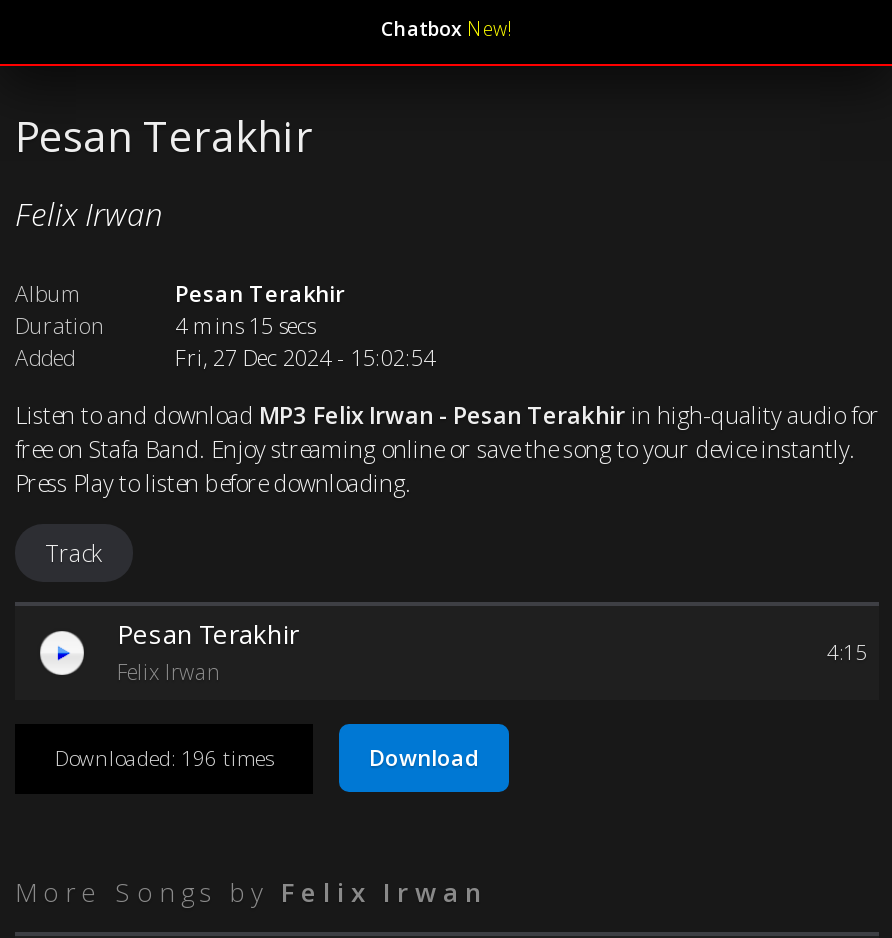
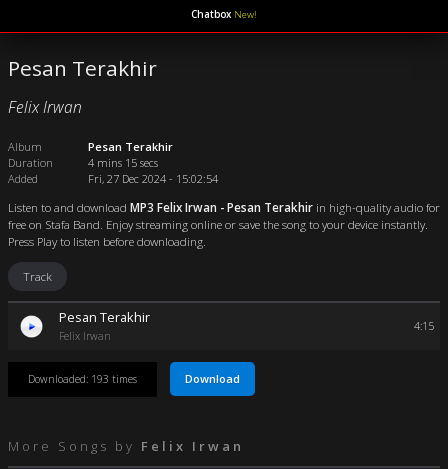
[55,744,273,772] Downloaded: 196 times -> [28,372,137,386] Downloaded: 193 times

